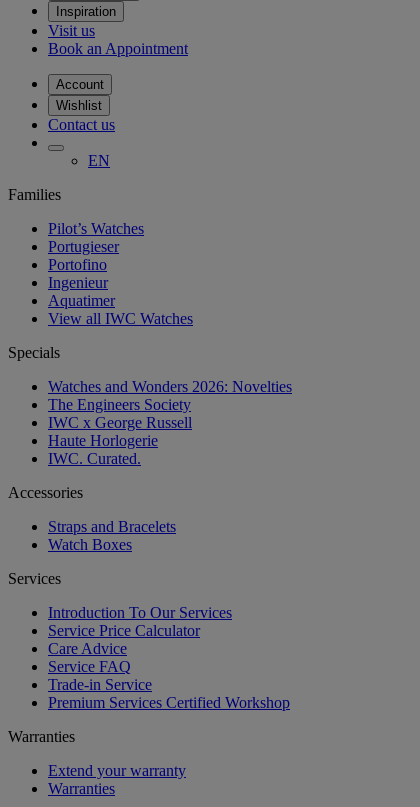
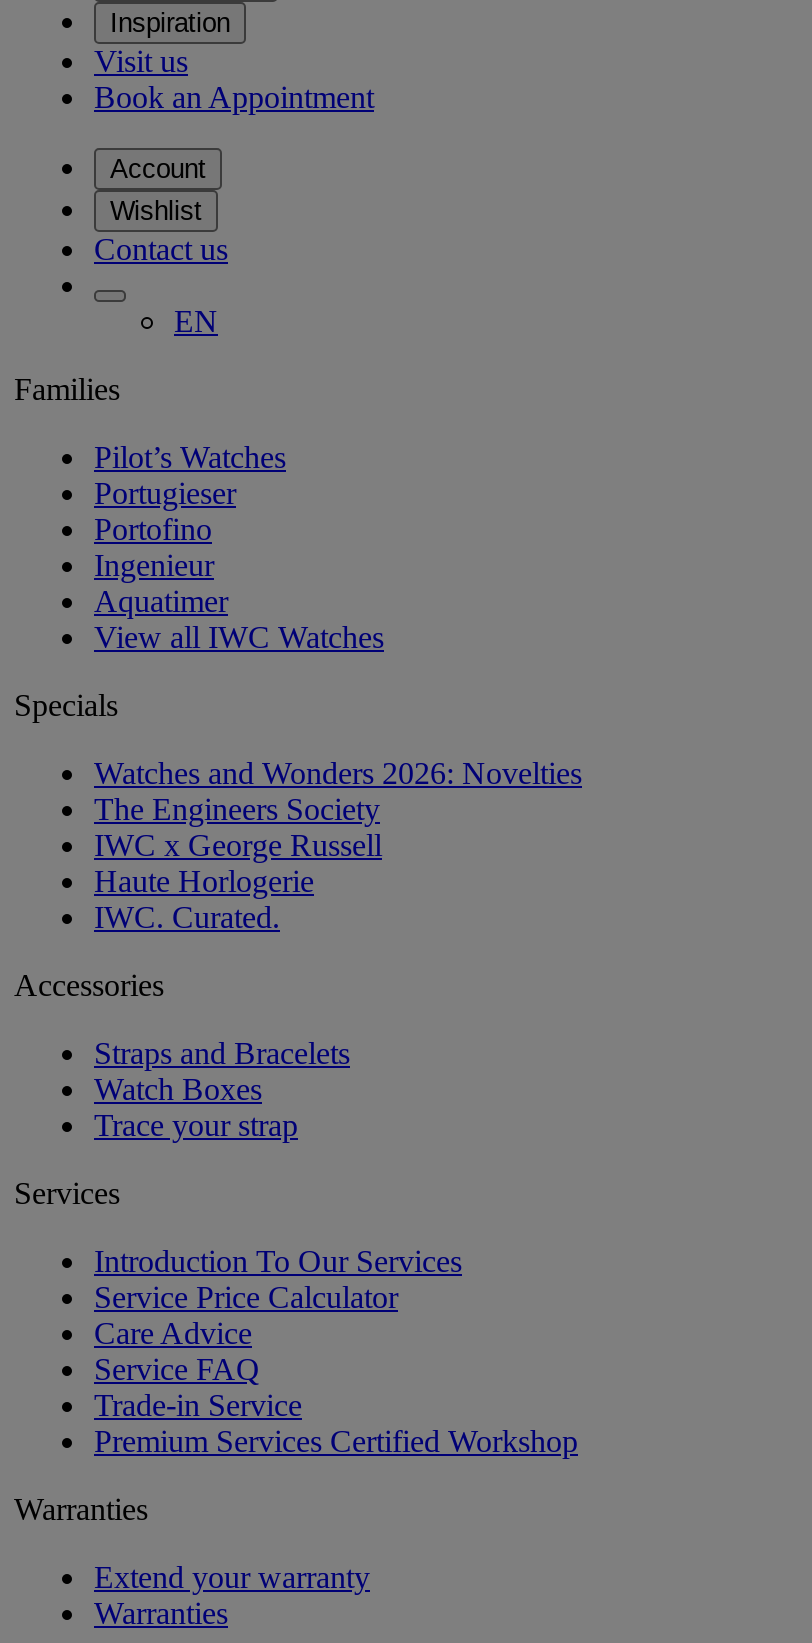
none -> [94,1108,298,1142] Trace your strap

